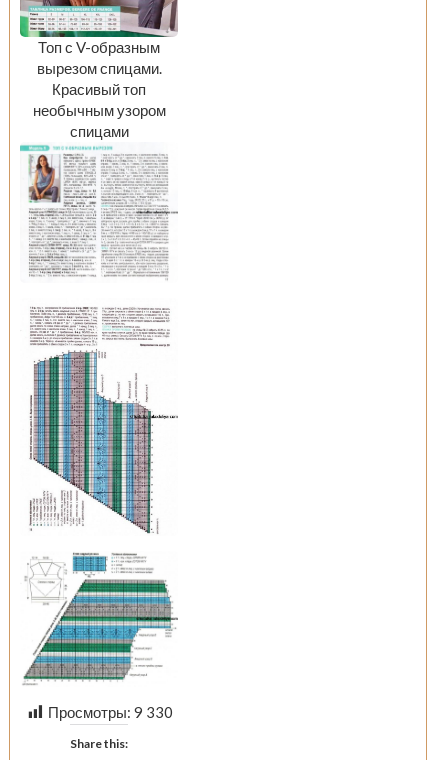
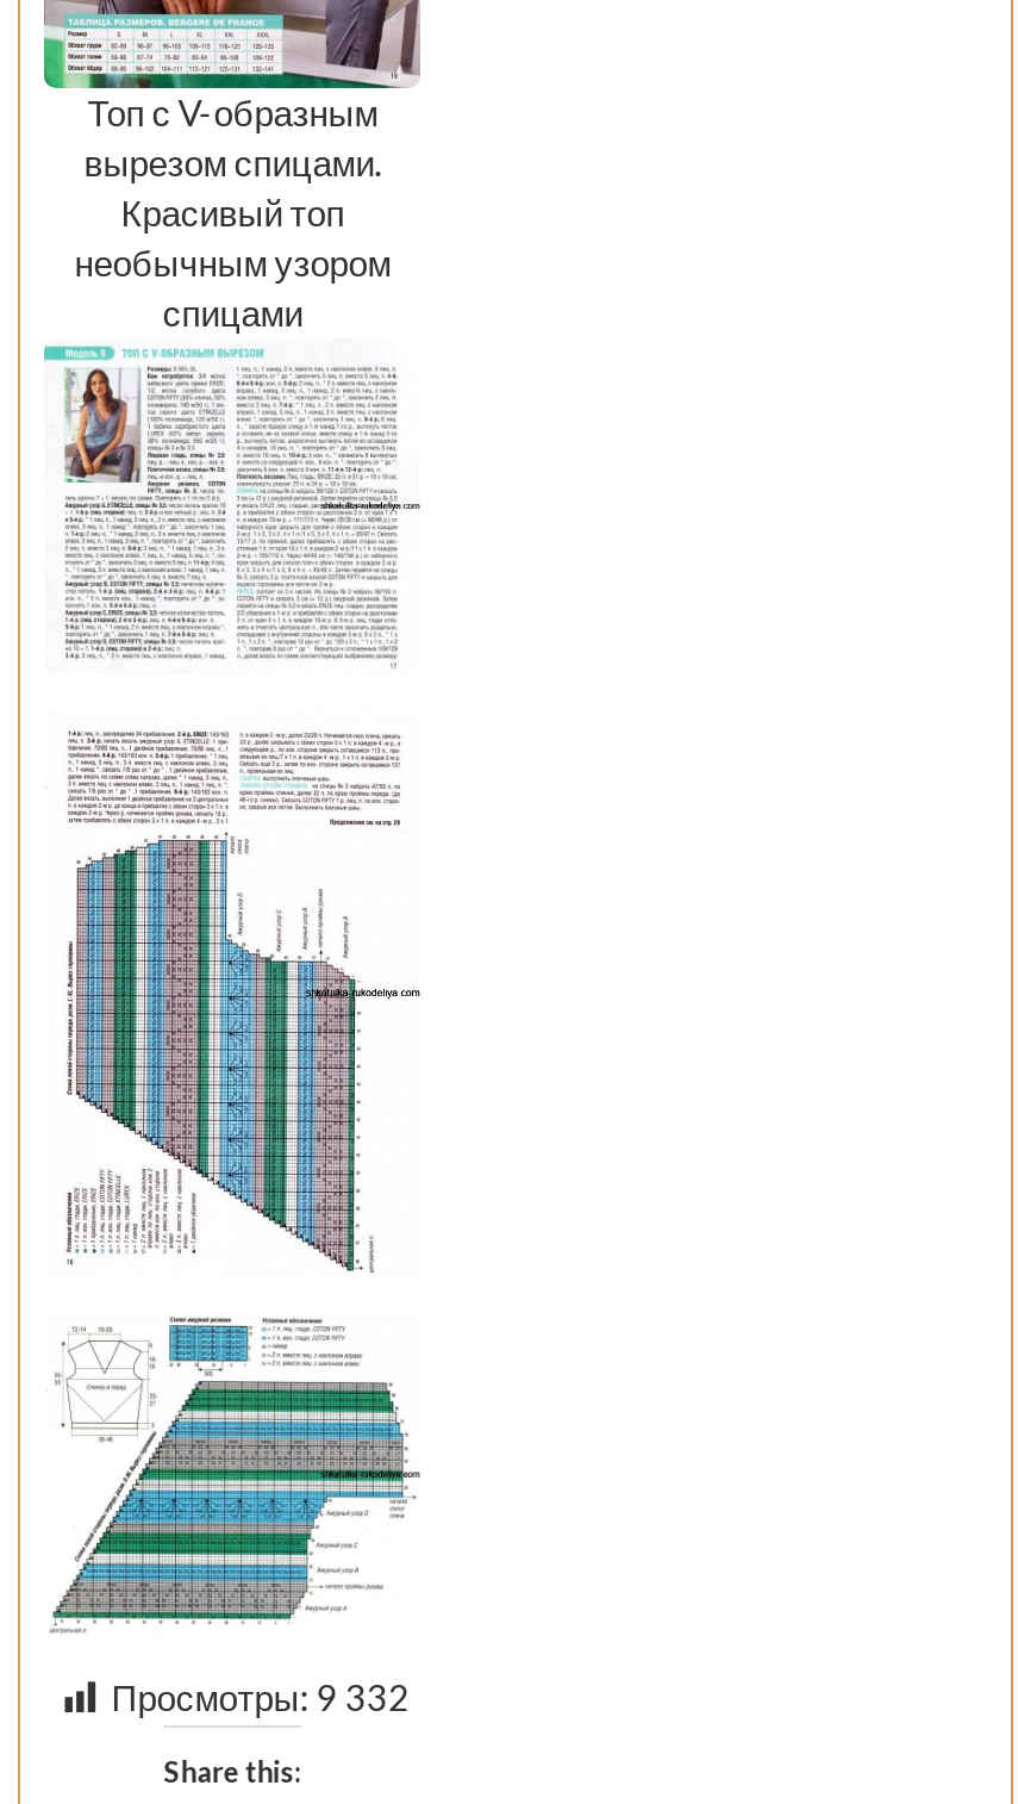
[48,703,173,721] Просмотры: 9 330 -> [111,1676,409,1719] Просмотры: 9 332

